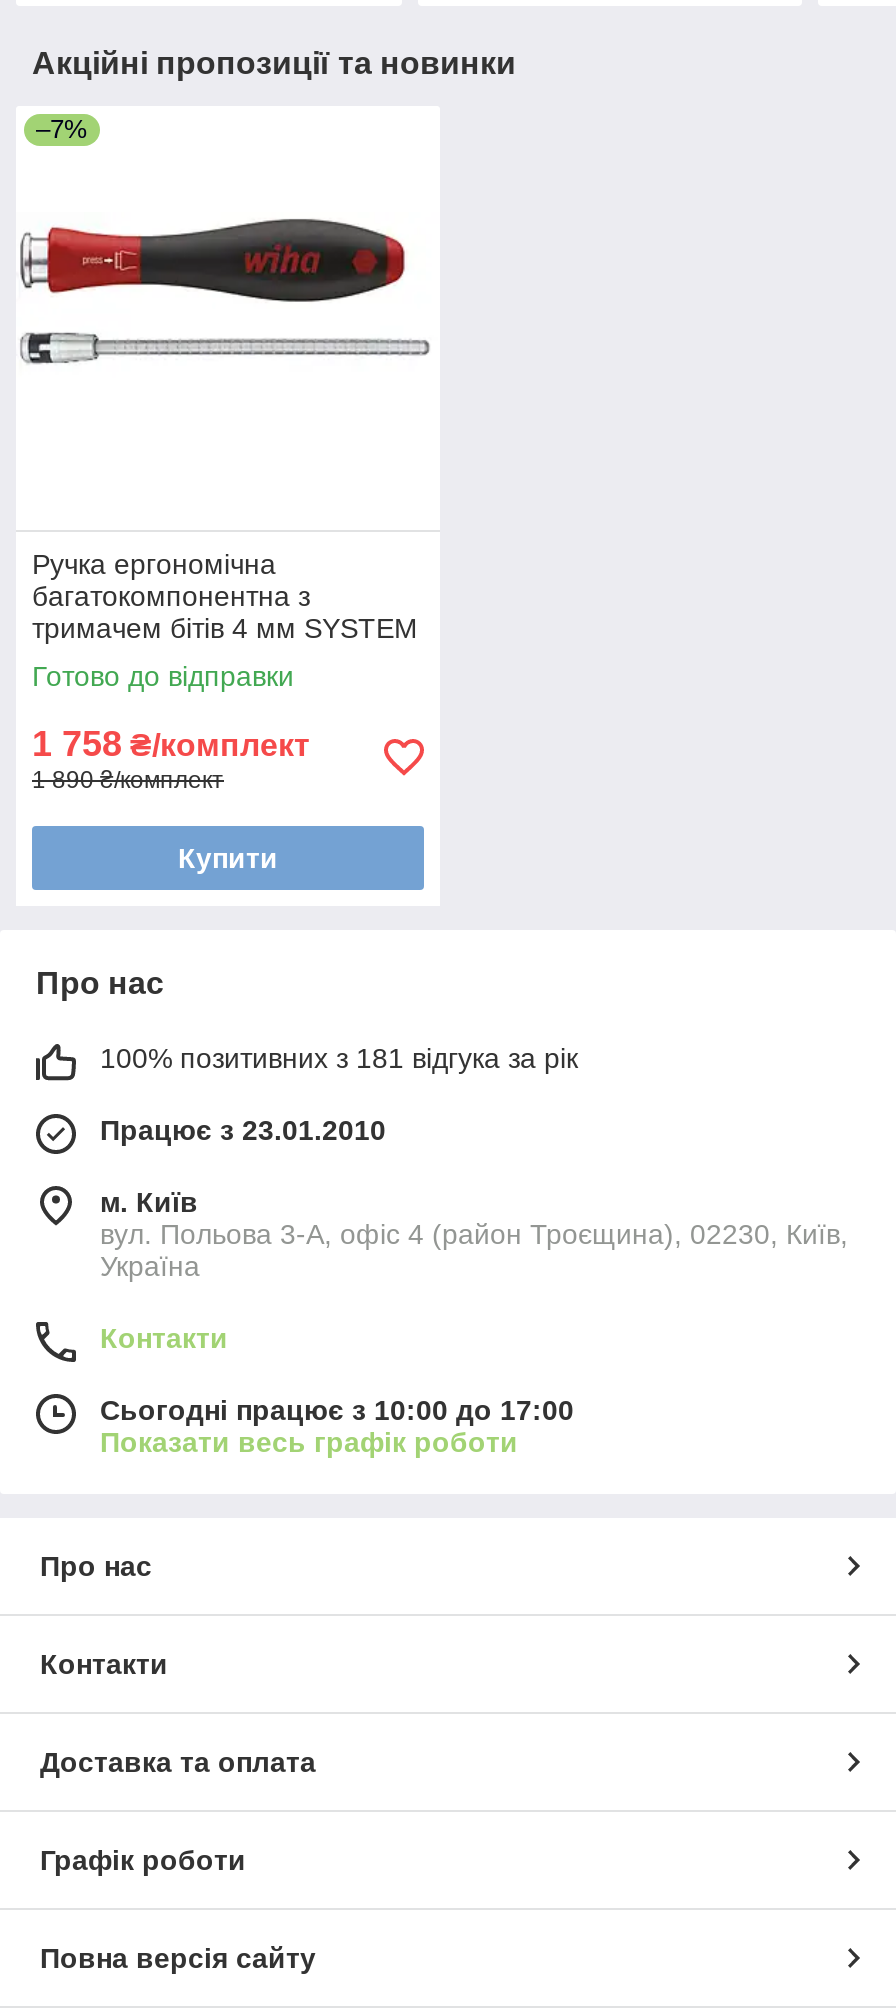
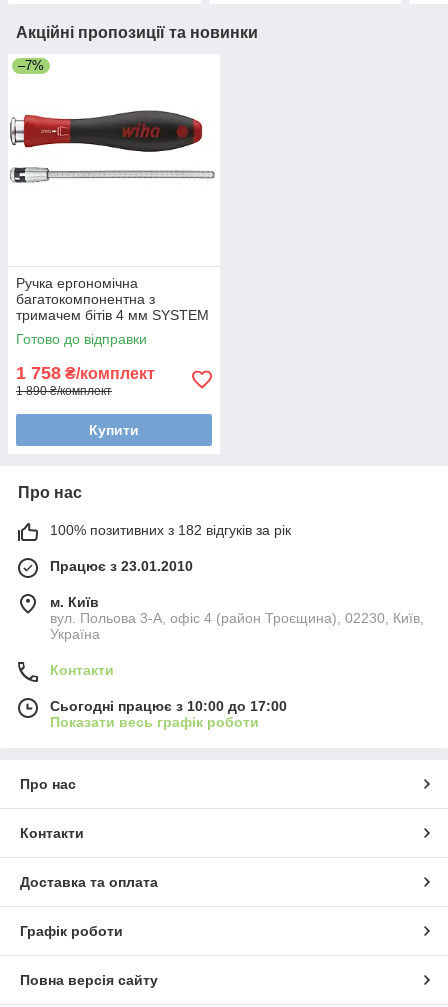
[100,1042,578,1074] 100% позитивних з 181 відгука за рік -> [50,522,291,538] 100% позитивних з 182 відгуків за рік

